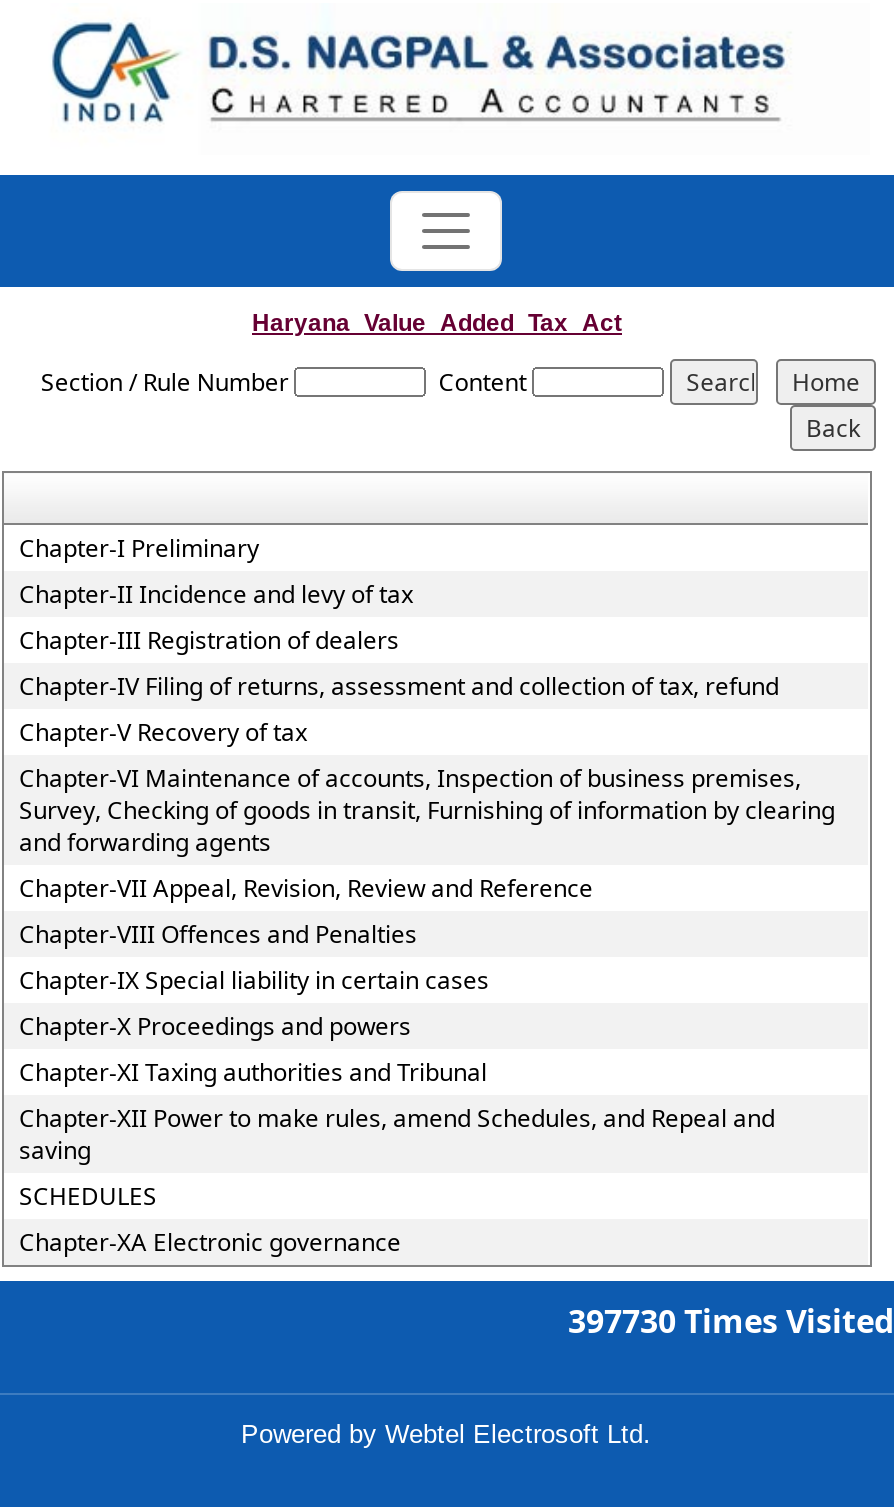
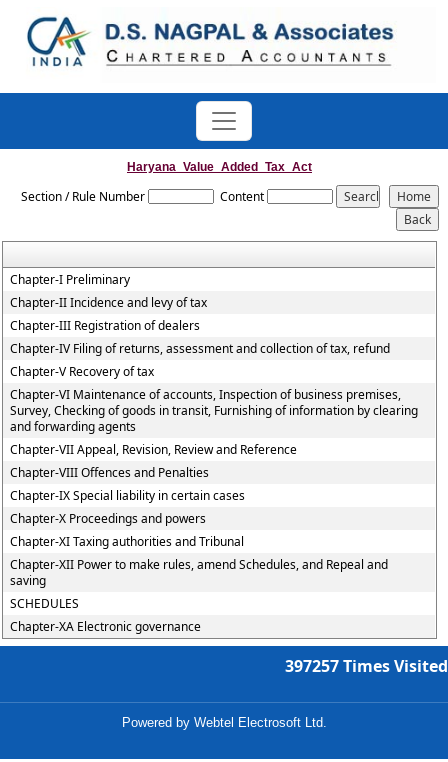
[568,1299,894,1343] 397730 Times Visited -> [285,655,448,677] 397257 Times Visited

